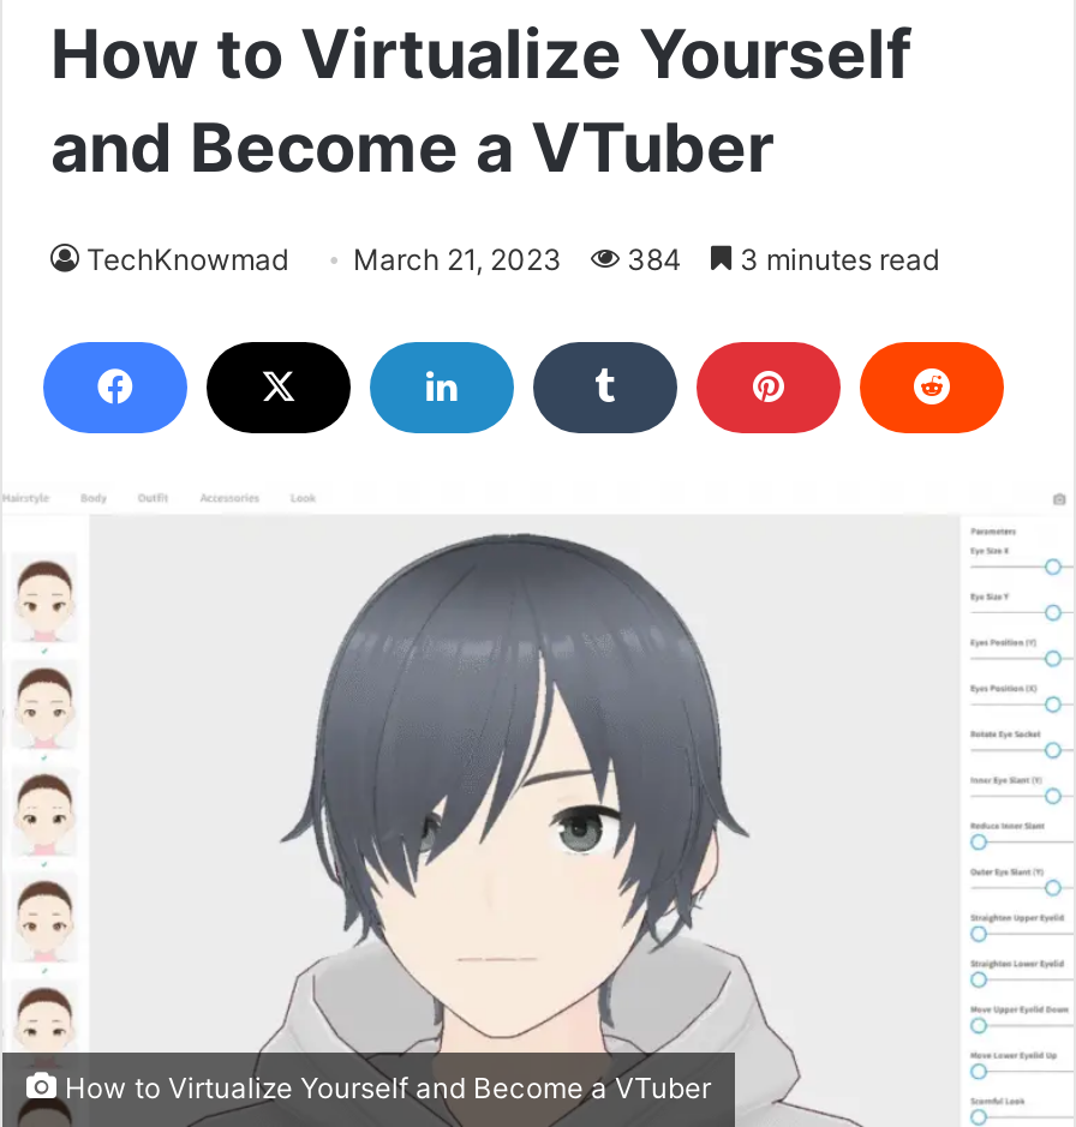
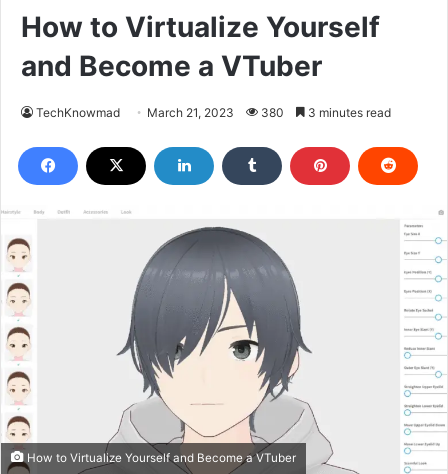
[86,241,939,277] TechKnowmad March 21, 2023 384 3 minutes read -> [36,105,391,120] TechKnowmad March 21, 2023 380 3 minutes read

